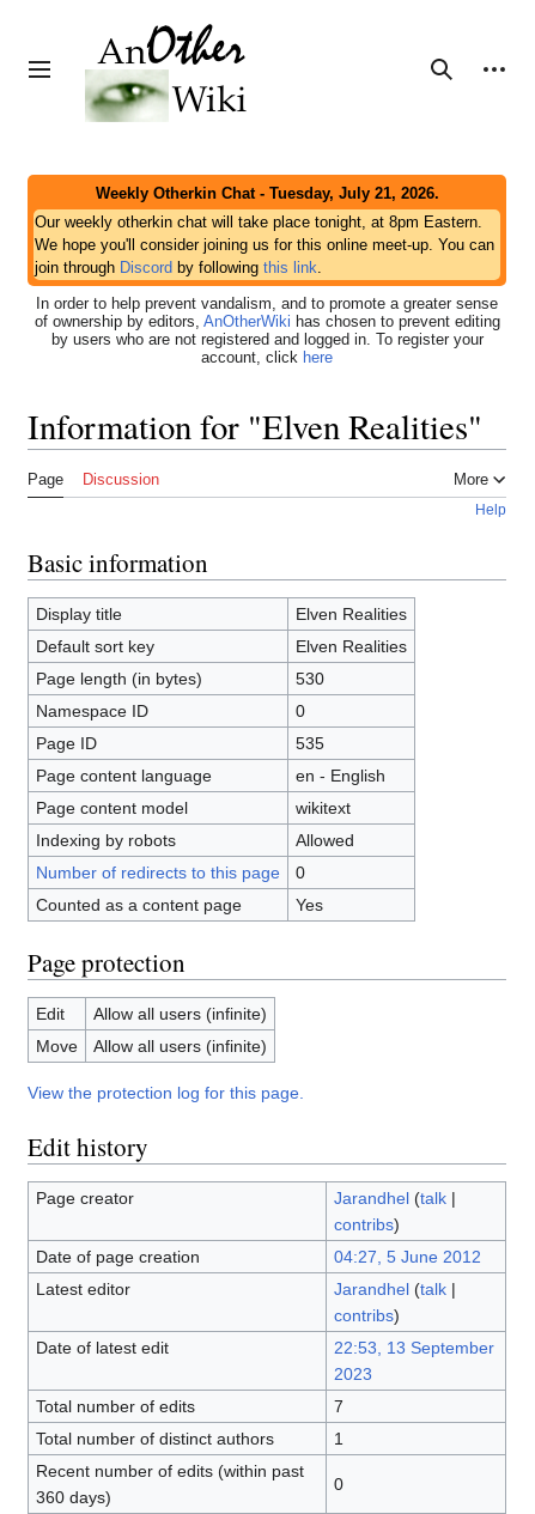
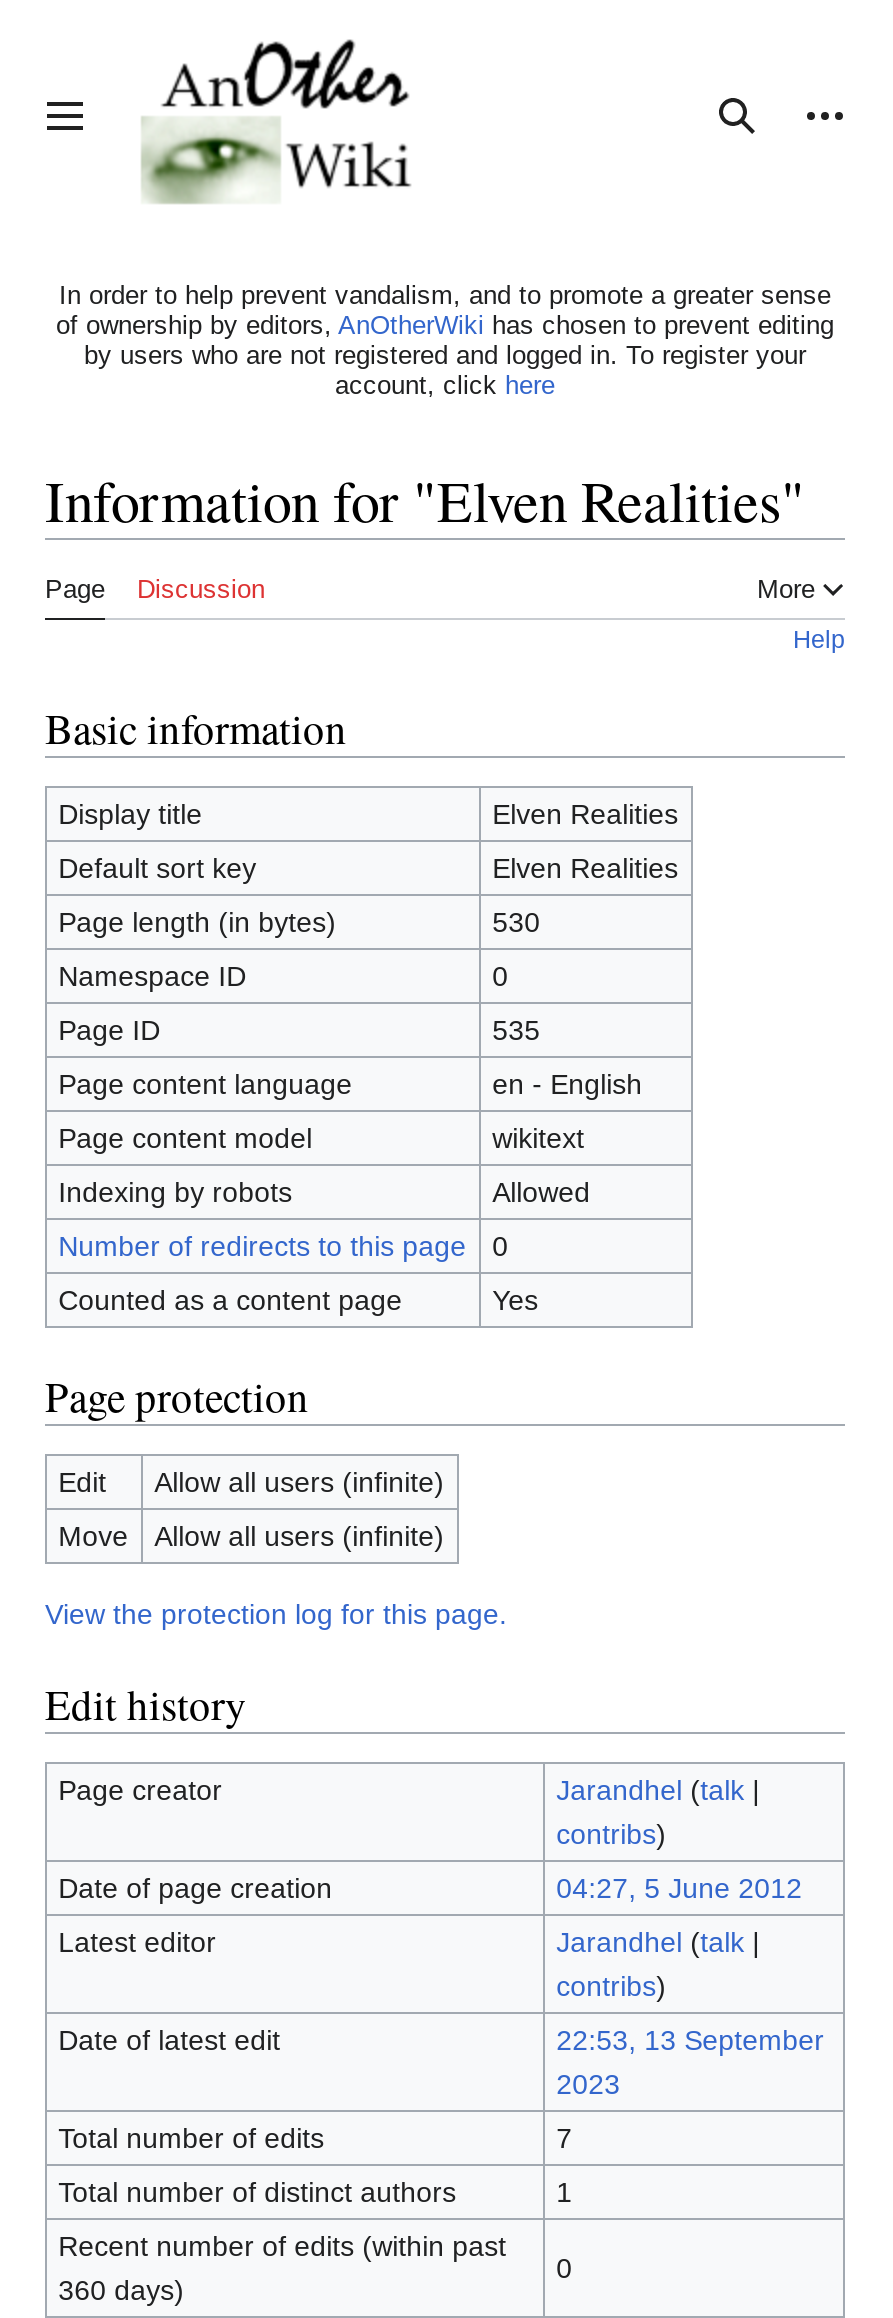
[35,185,494,277] Weekly Otherkin Chat - Tuesday, July 21, 2026. | Our weekly otherkin chat will take place tonight, at 8pm Eastern. | We hope you'll consider joining us for this online meet-up. You can | join through Discord by following this link. -> none

